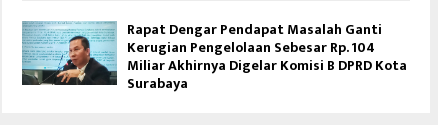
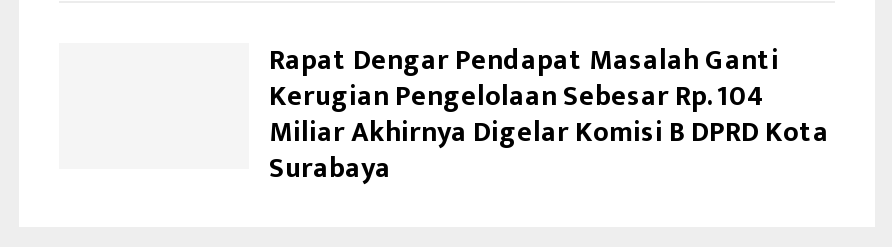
[21,20,118,86] [image] -> none

